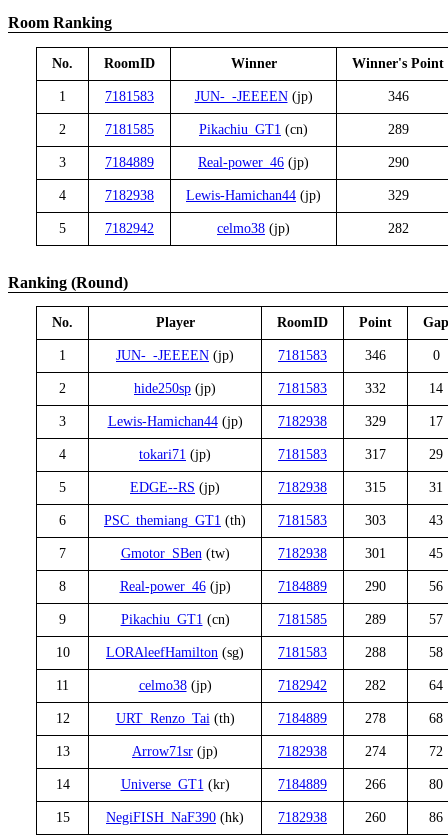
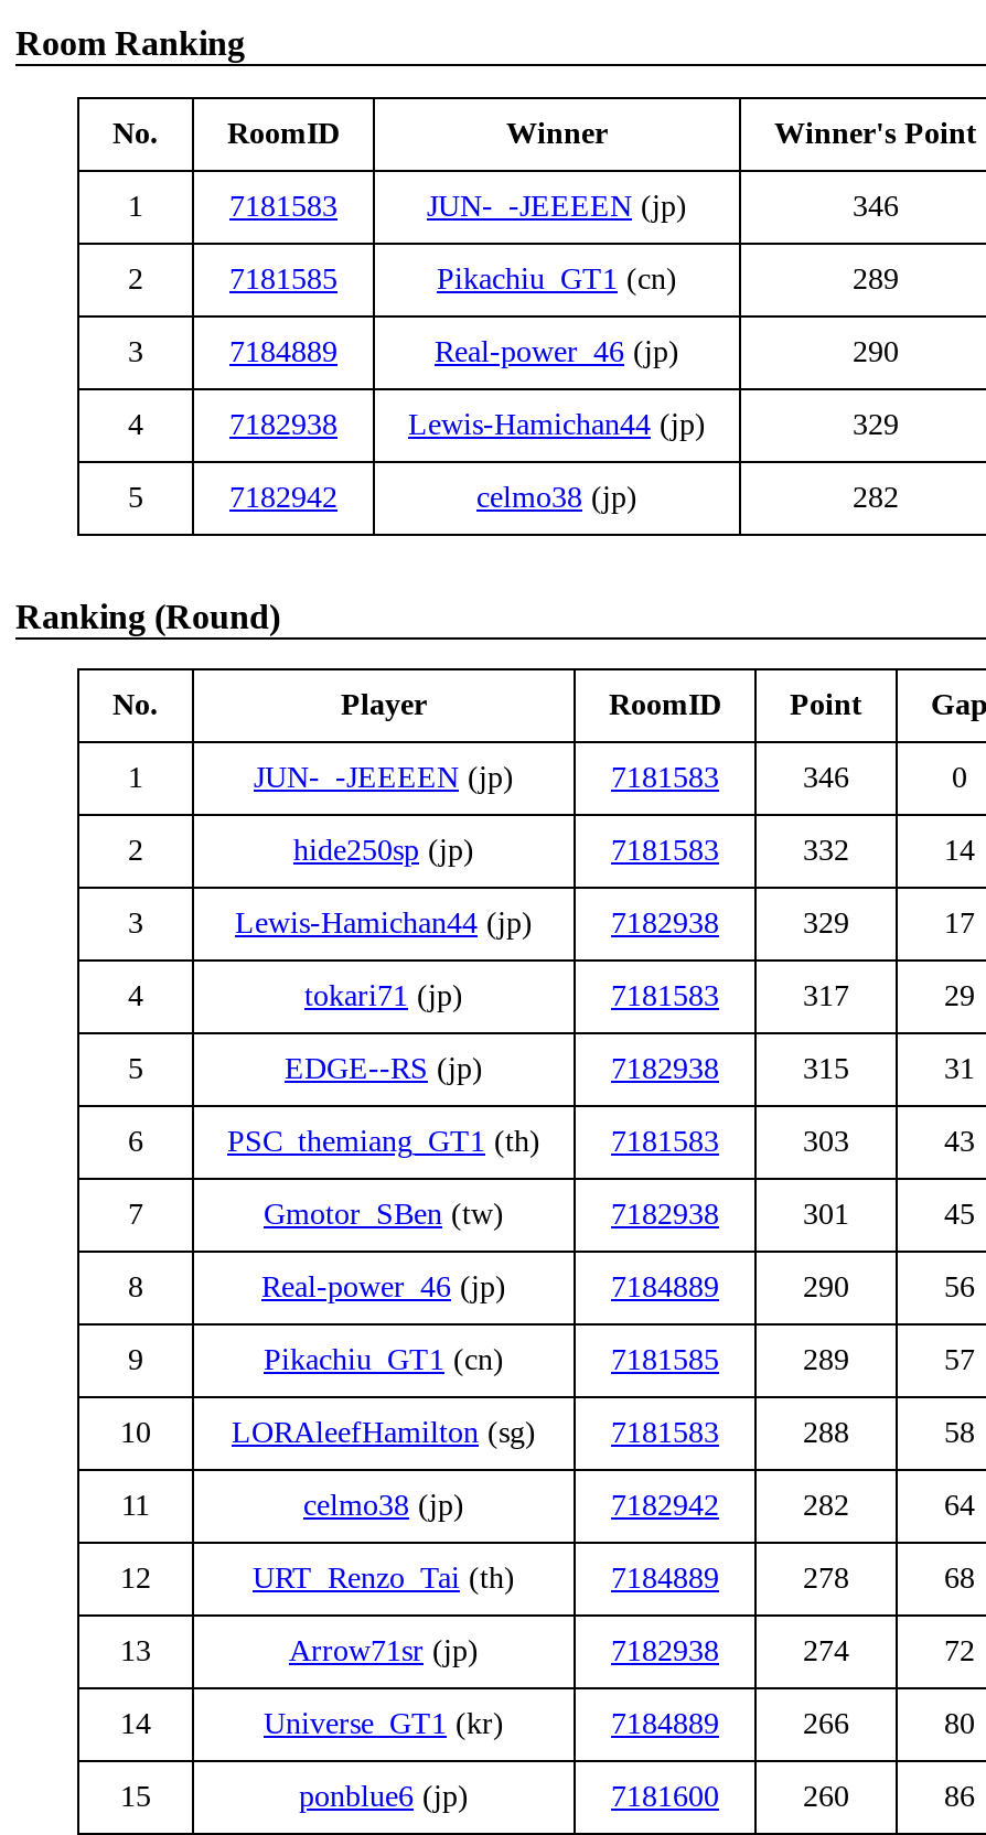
[106,810,327,825] NegiFISH_NaF390 (hk) | 7182938 -> [299,1780,719,1813] ponblue6 (jp) | 7181600

